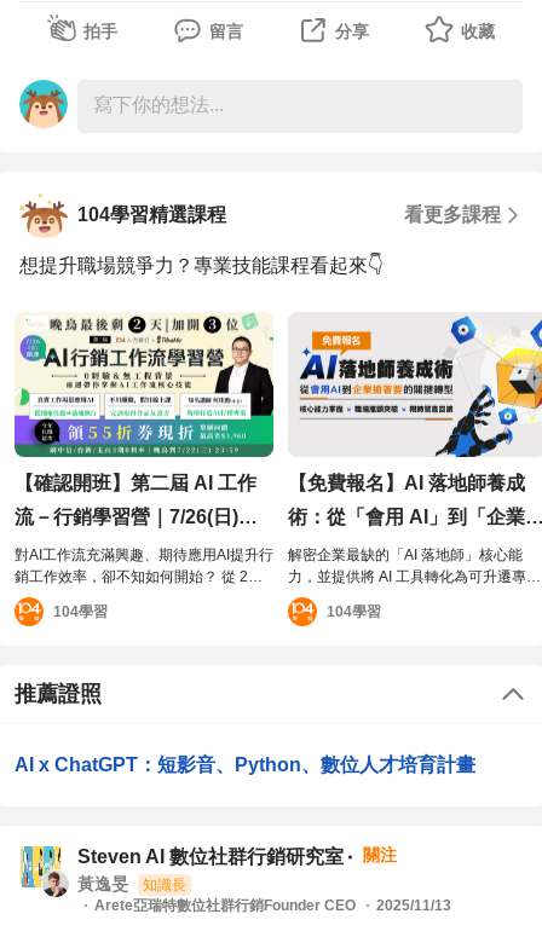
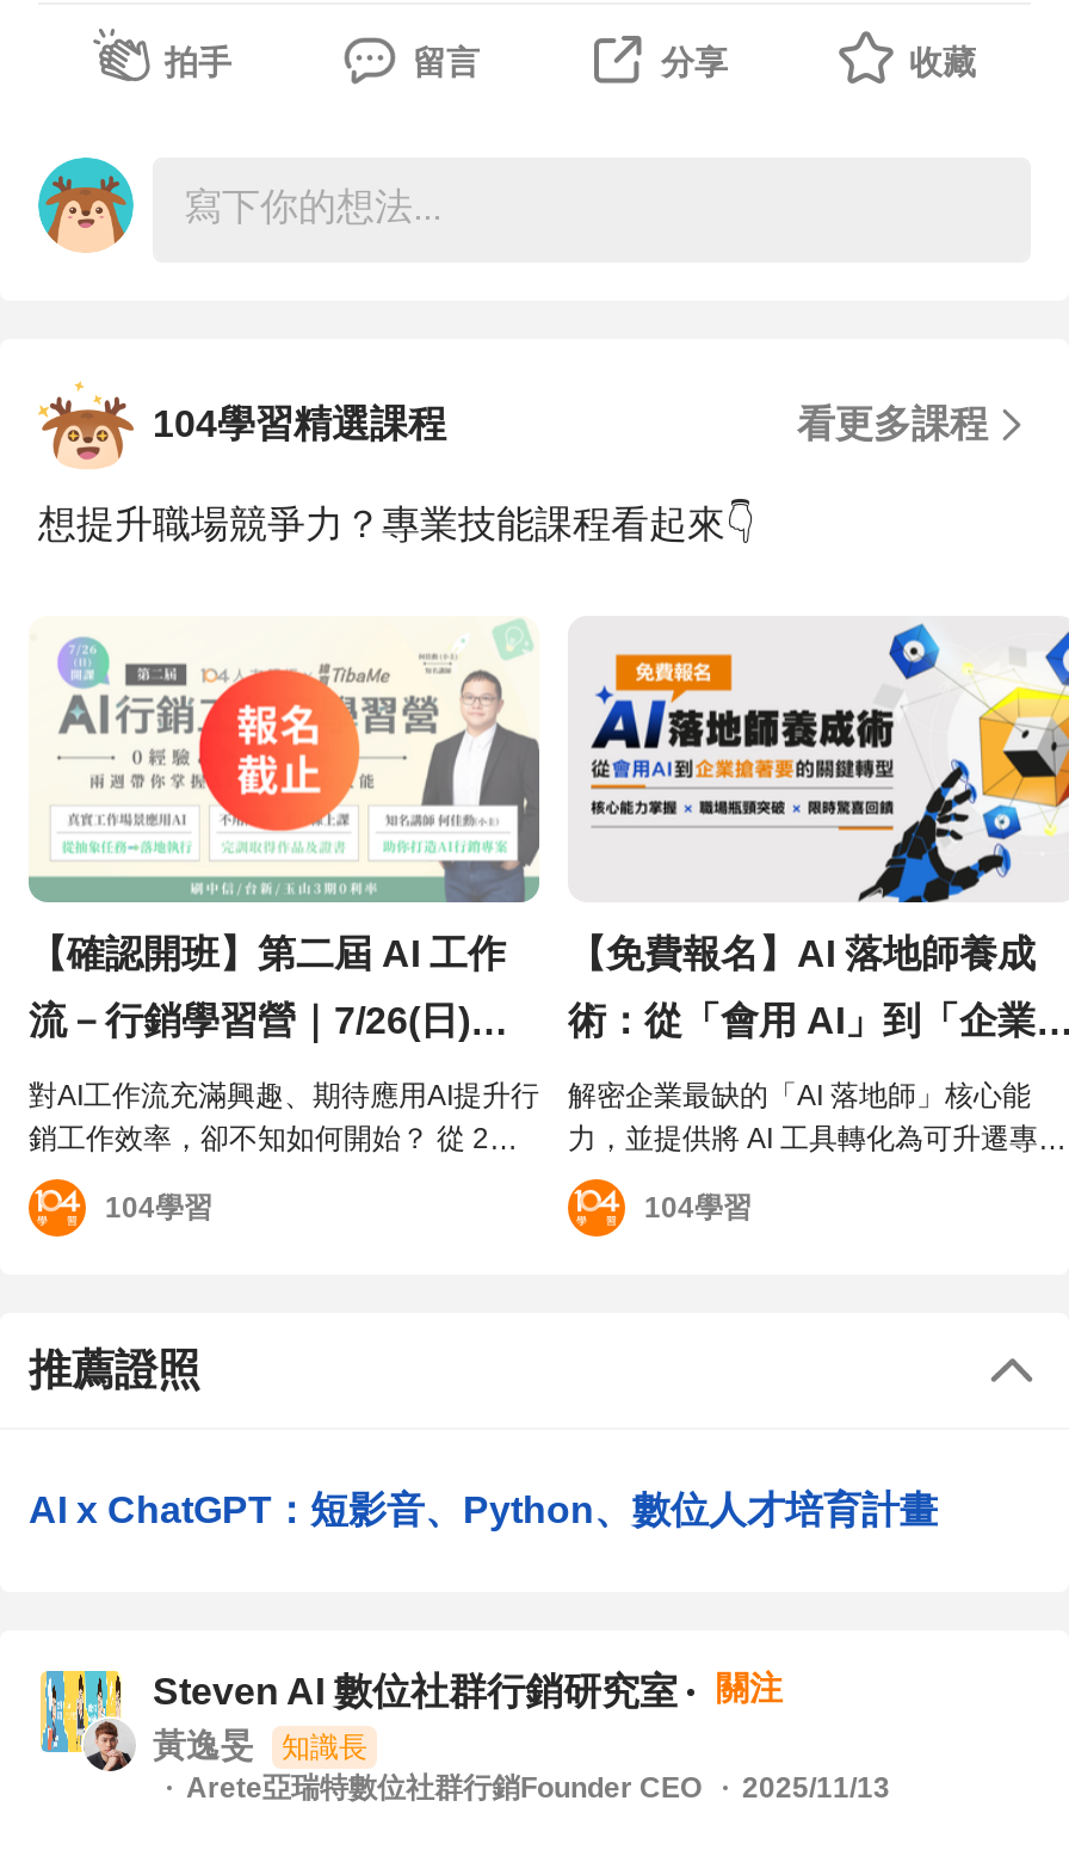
[13,312,275,457] [image] -> [29,618,542,905] [image]

